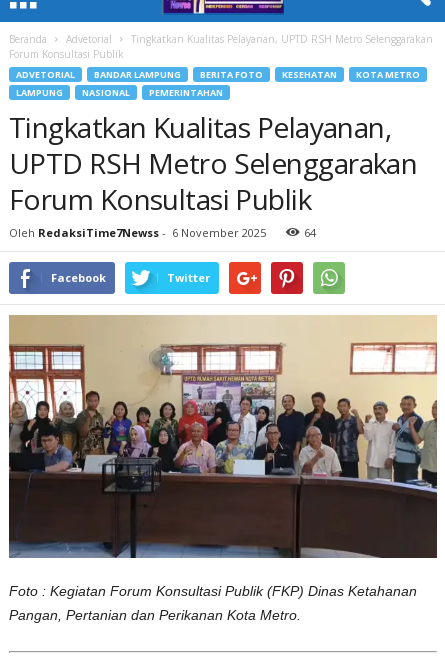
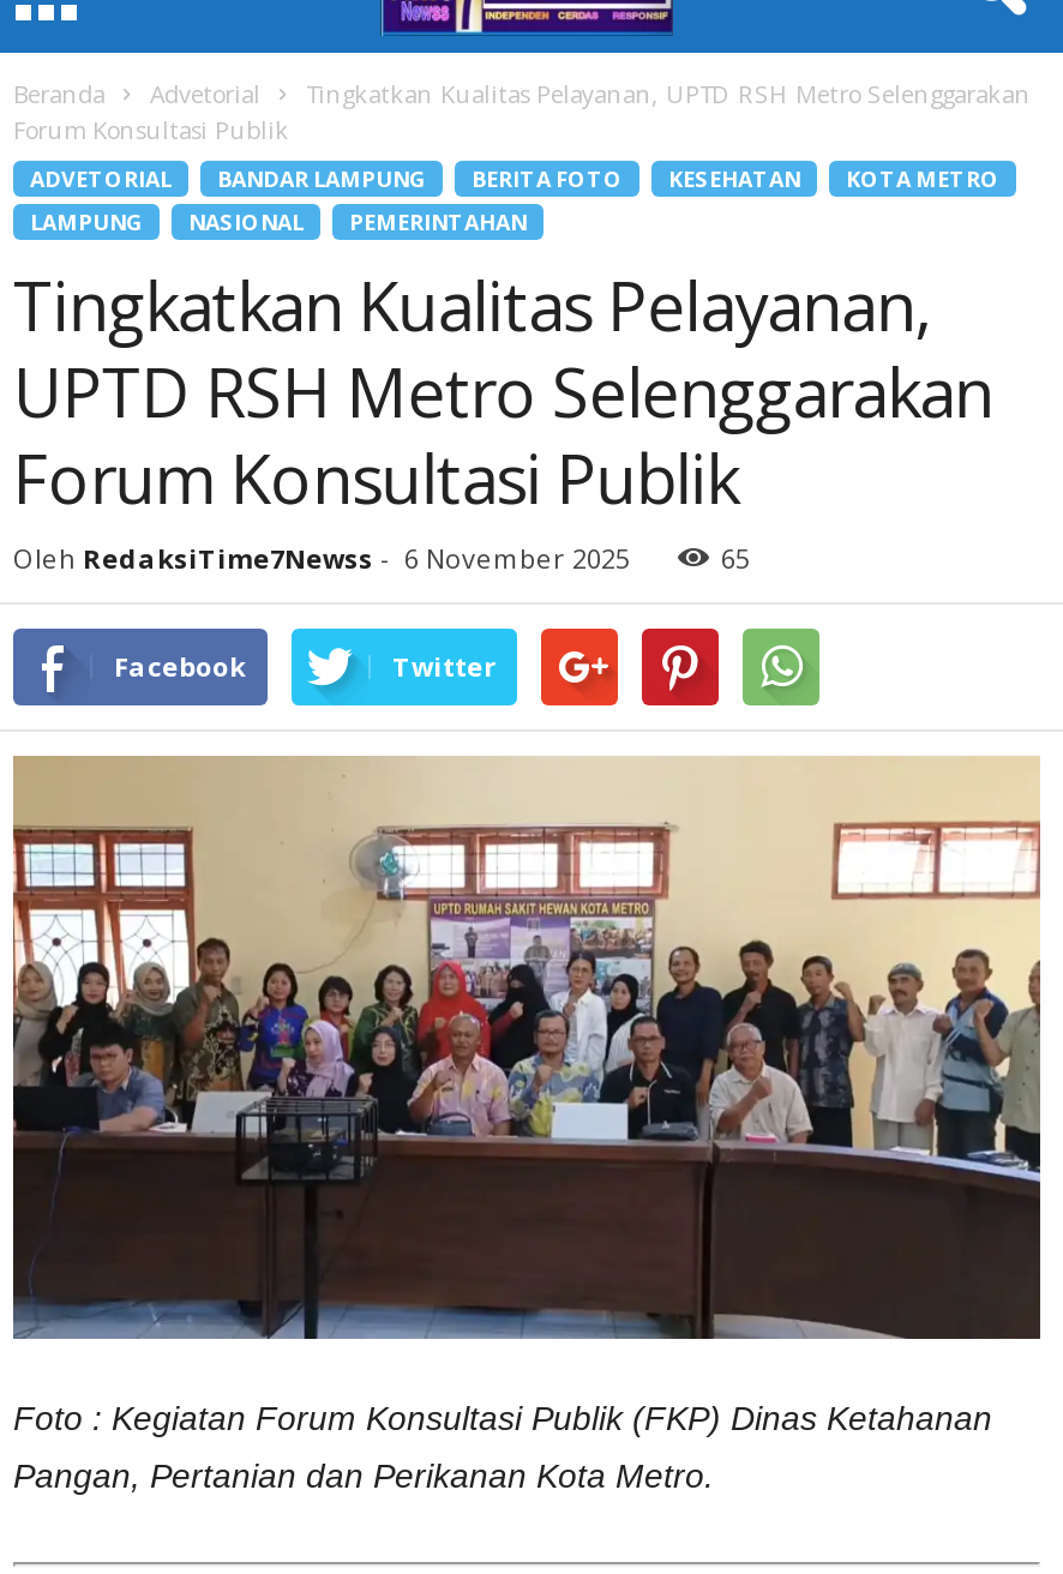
[304,225,316,240] 64 -> [721,540,750,576] 65

